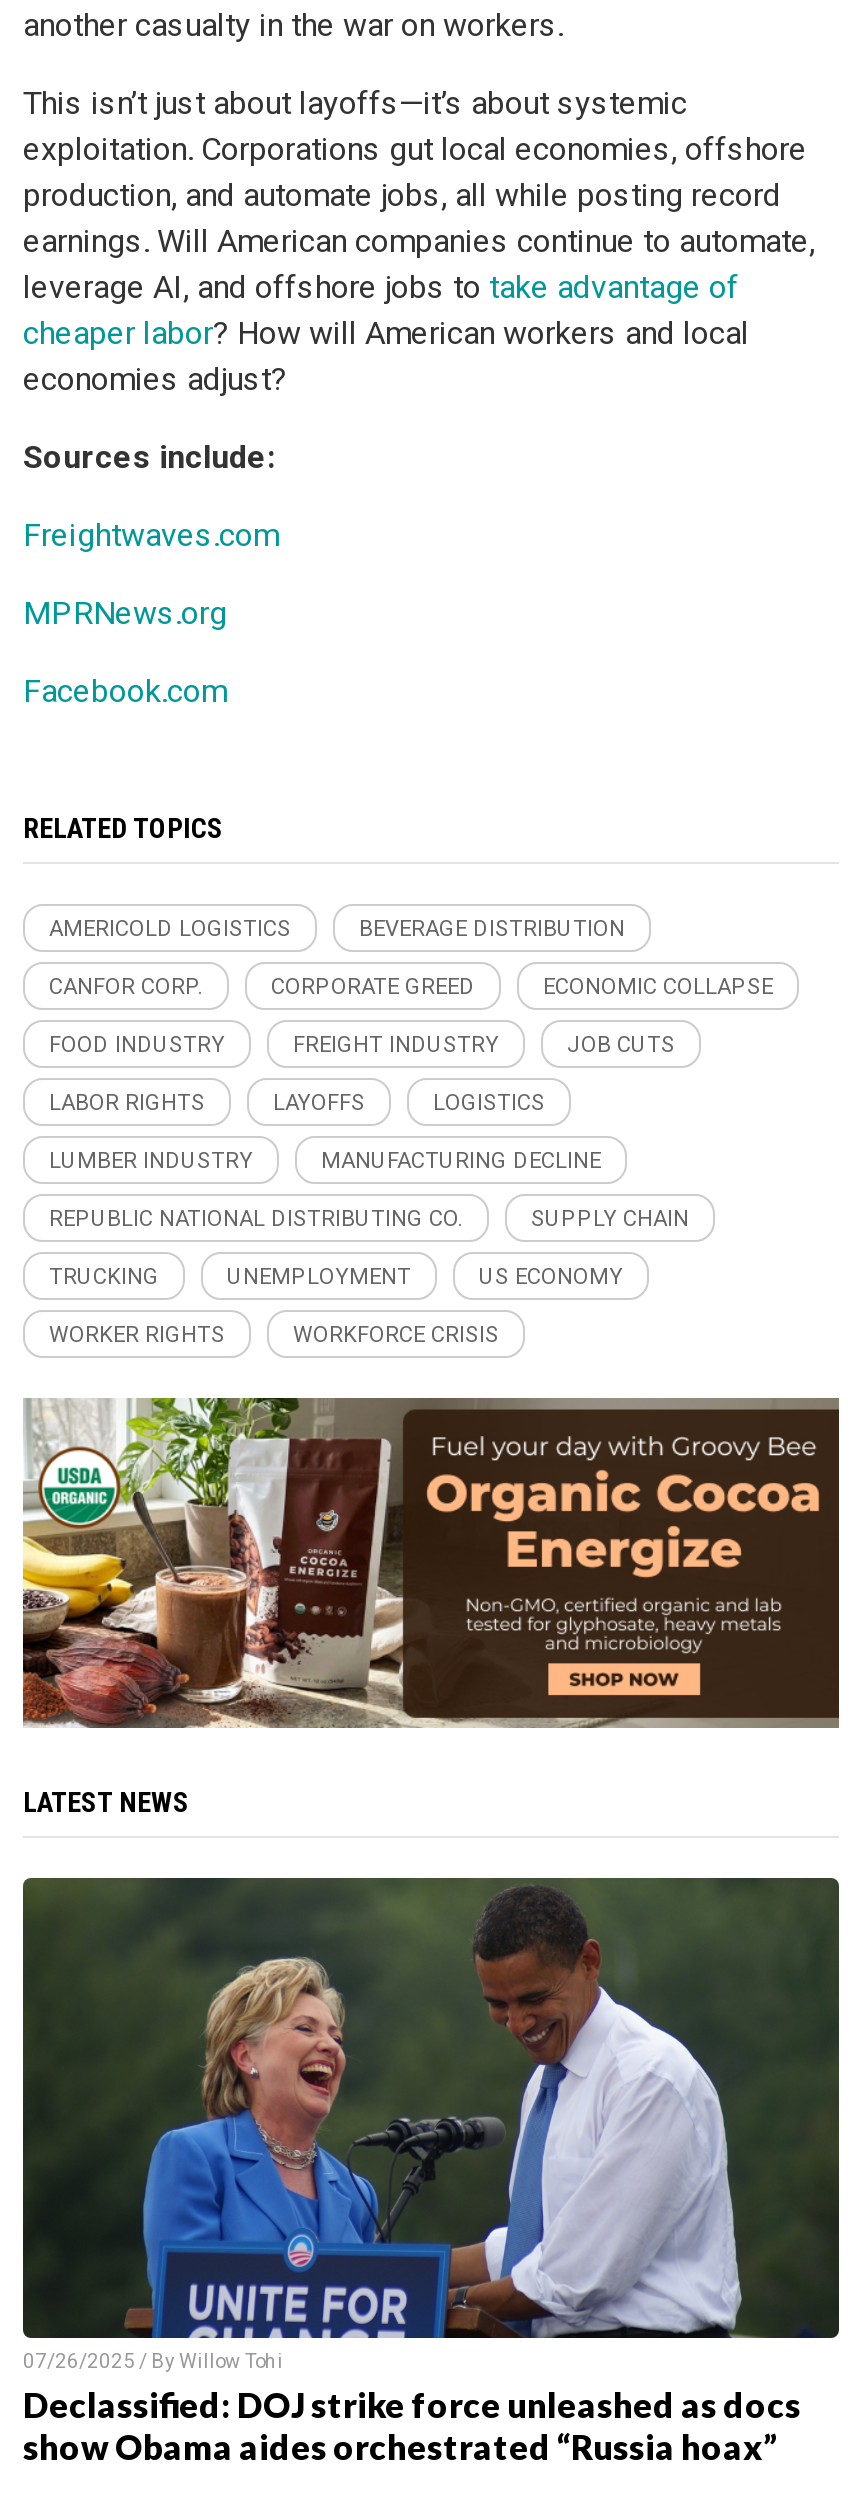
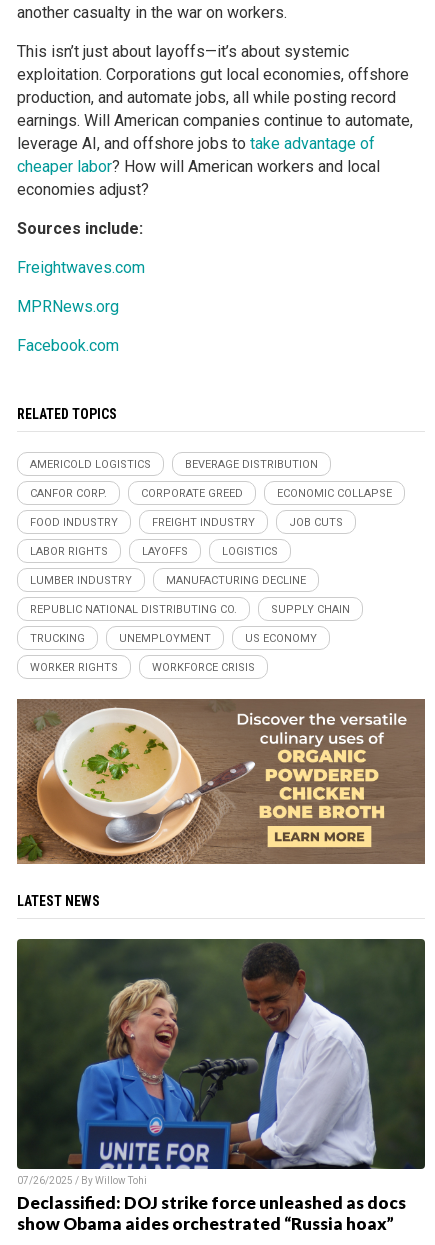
[21,1398,837,1728] [image] -> [16,698,425,865] [image]

